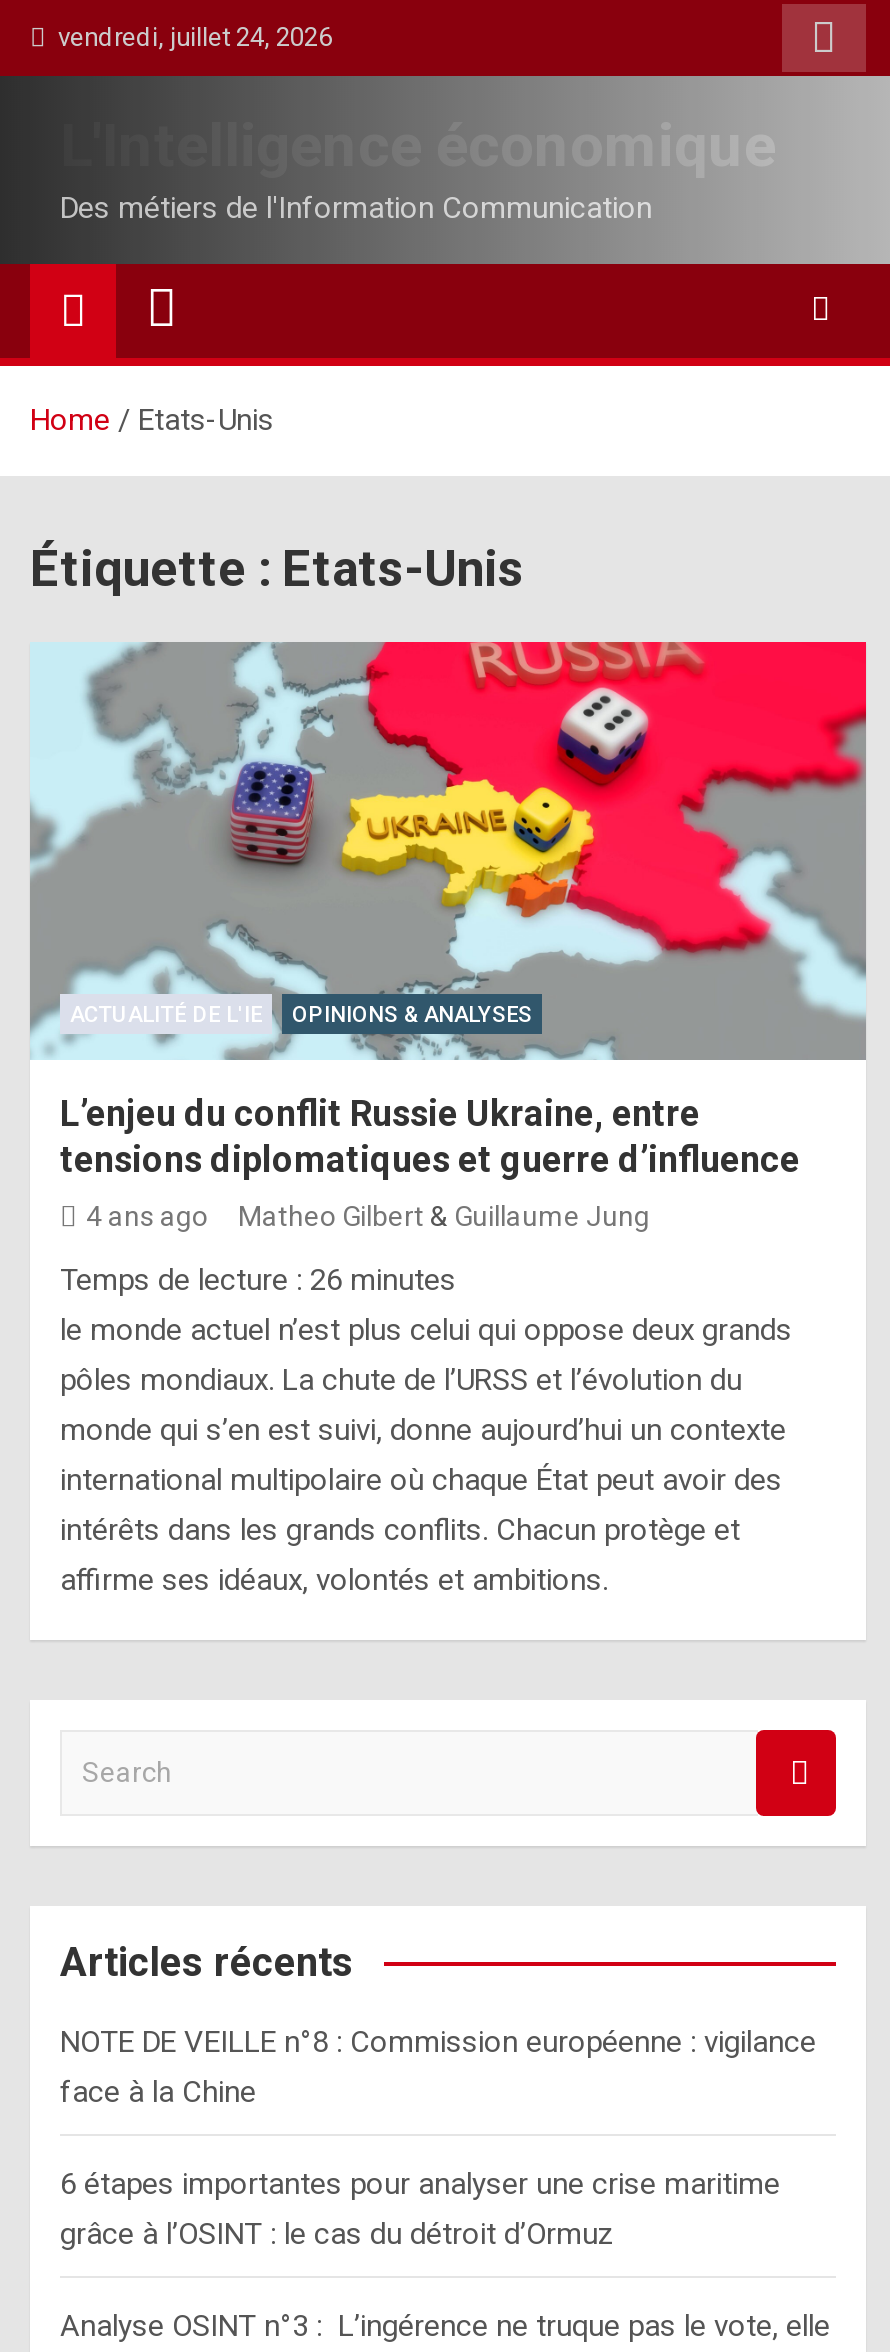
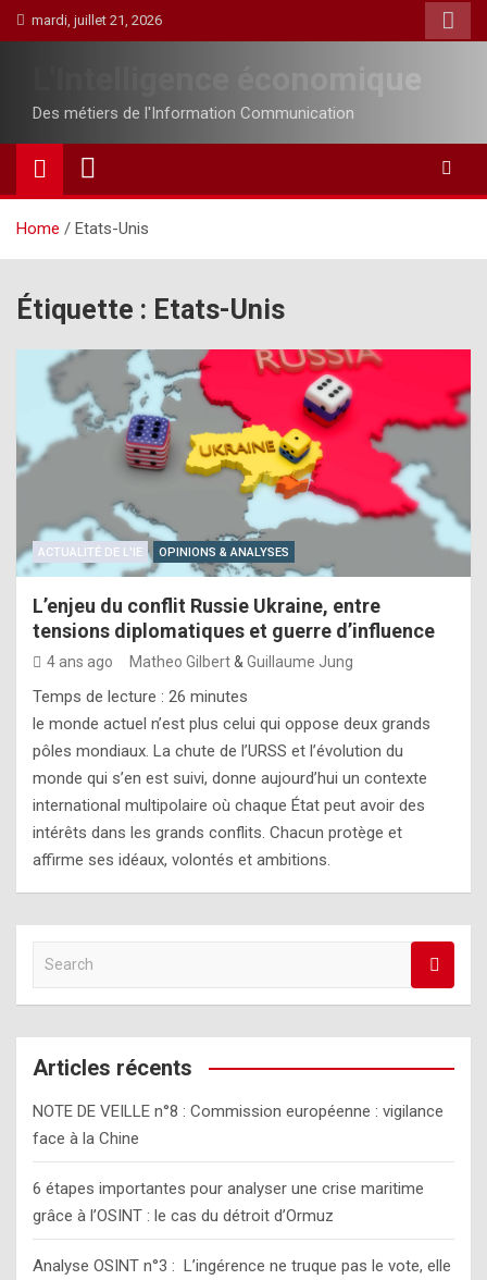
[46,22,332,52] vendredi, juillet 24, 2026 -> [25,12,162,28] mardi, juillet 21, 2026

